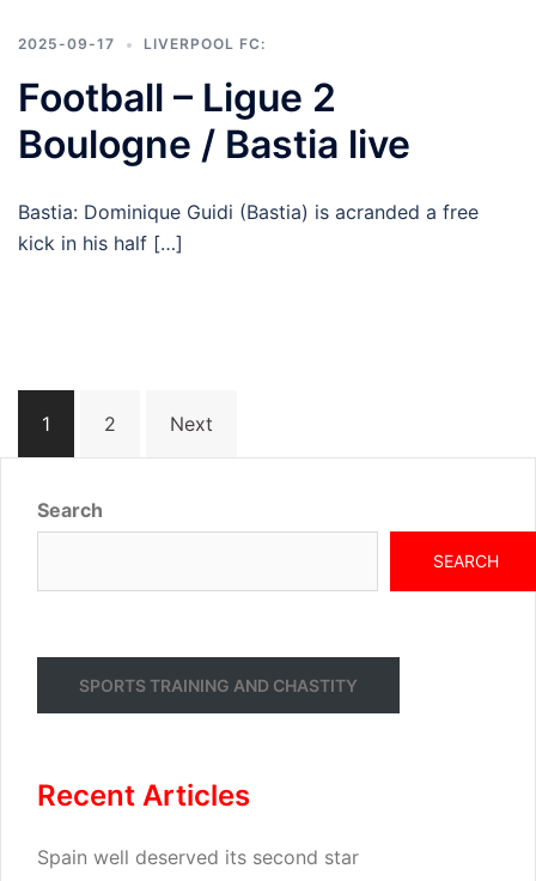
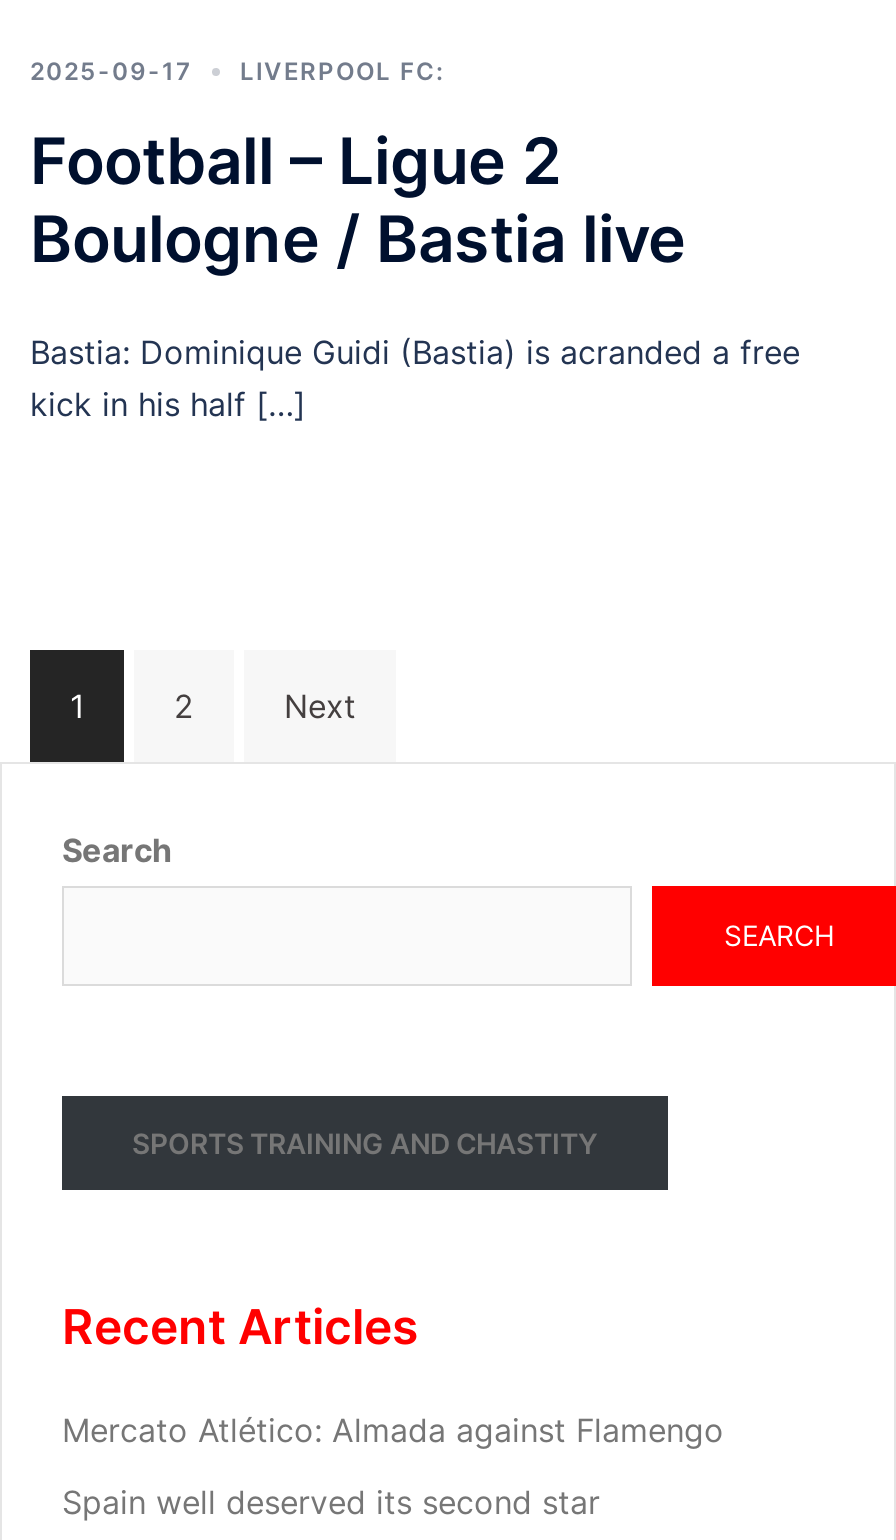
none -> [62,1409,724,1449] Mercato Atlético: Almada against Flamengo

